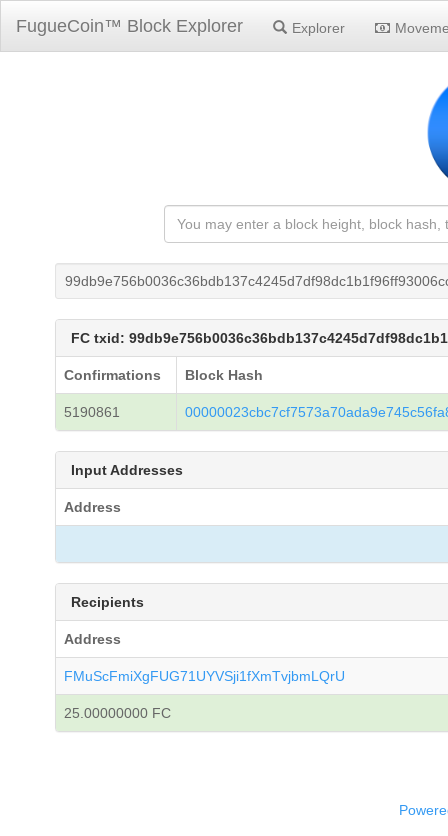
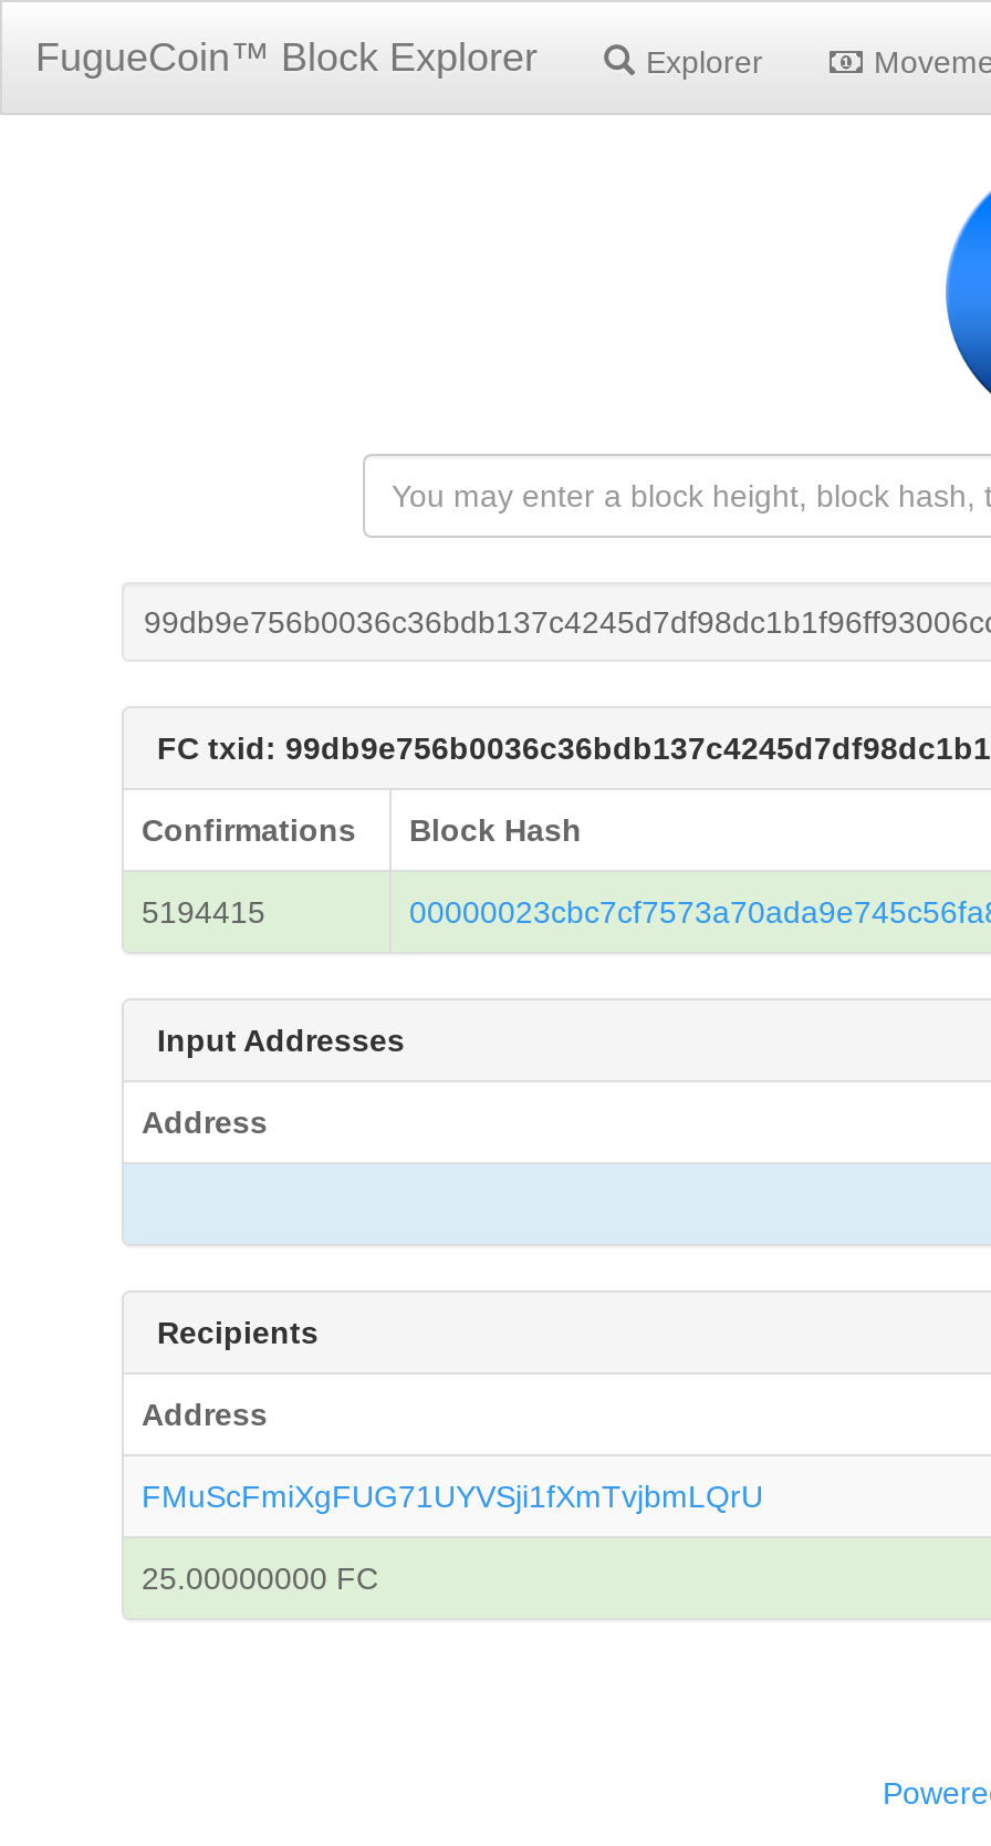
[64,404,120,420] 5190861 -> [142,894,265,930] 5194415

